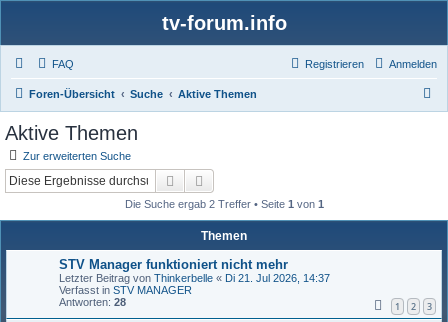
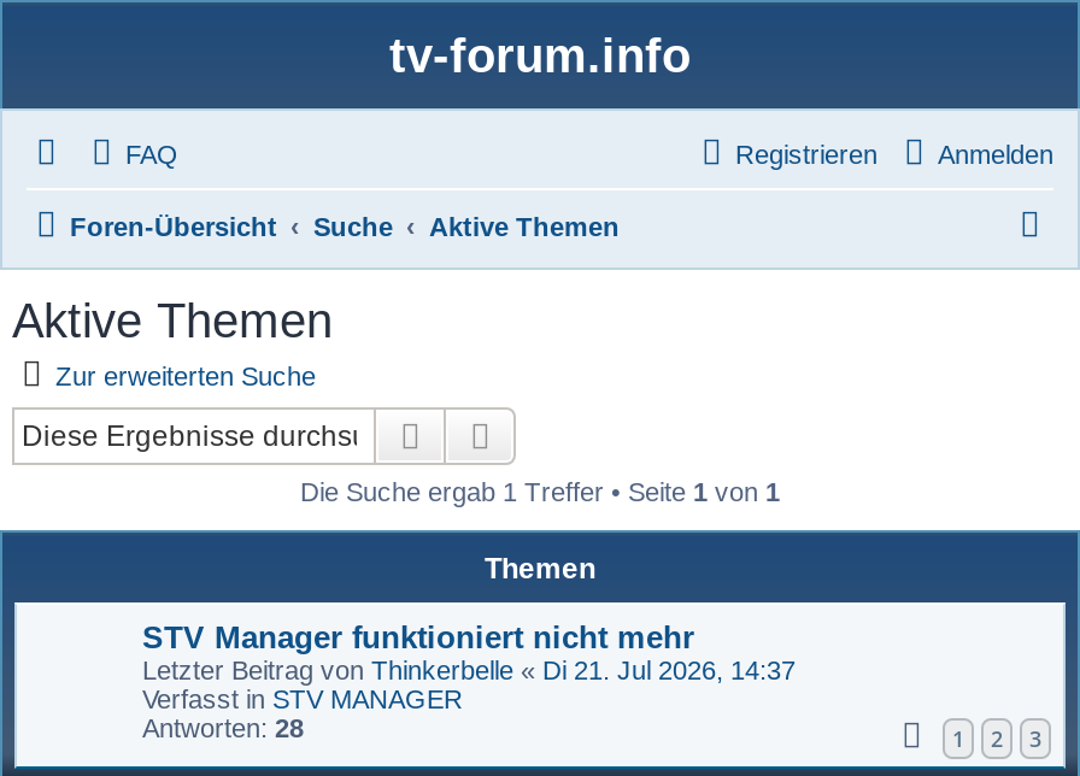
[124,197,323,209] Die Suche ergab 2 Treffer • Seite 1 von 1 -> [300,476,780,505] Die Suche ergab 1 Treffer • Seite 1 von 1

